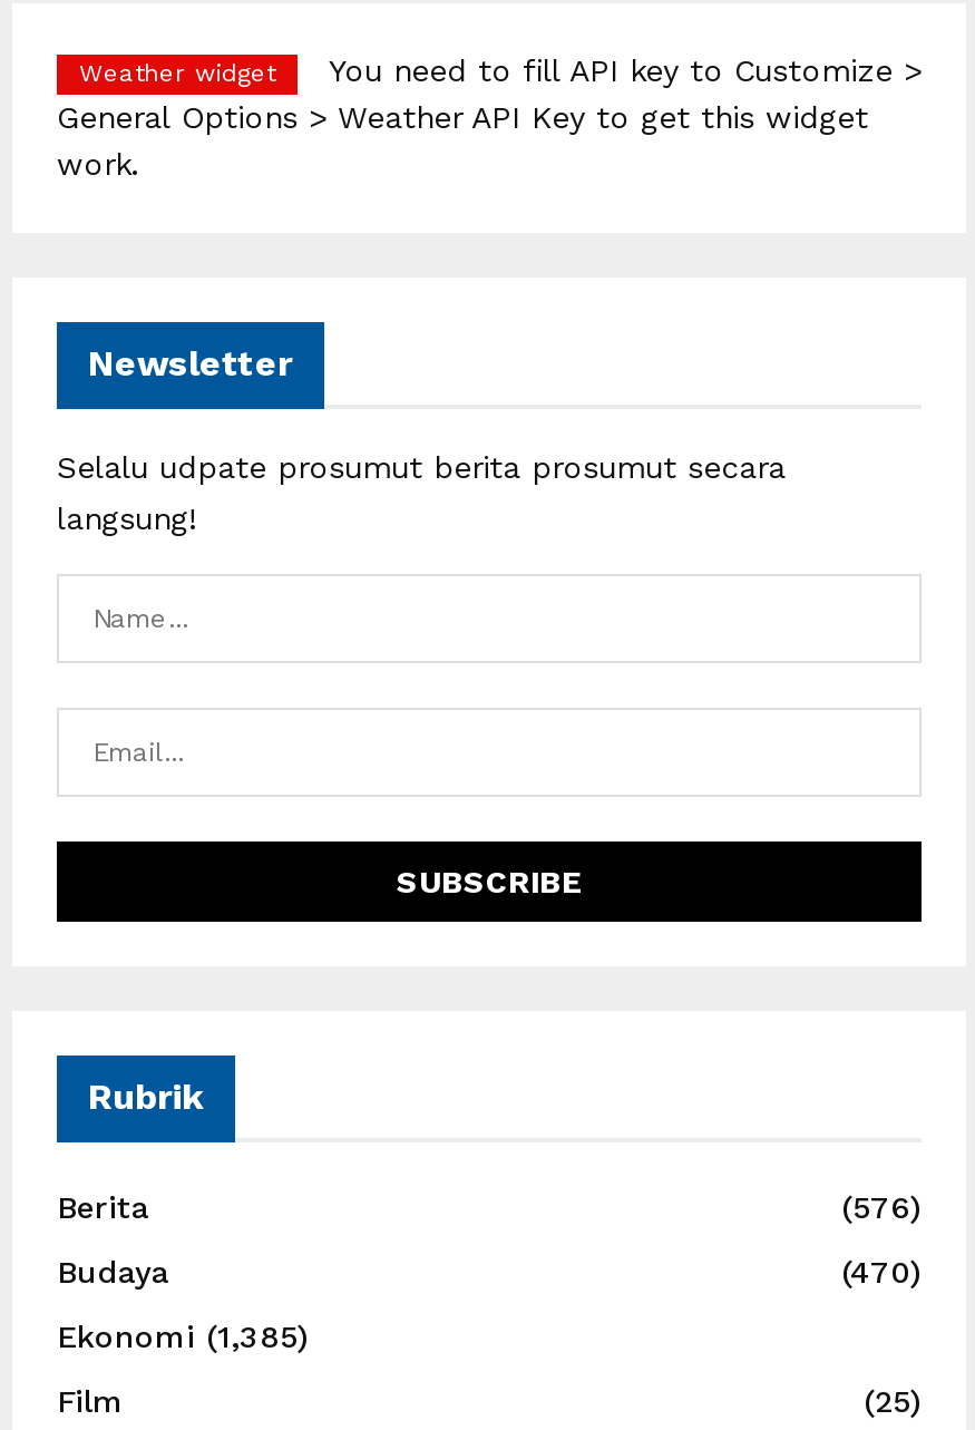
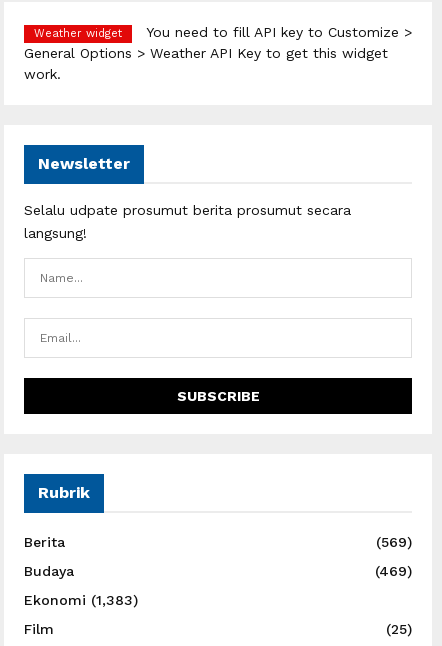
[841,1189,922,1225] (576) -> [376,534,412,550] (569)
[841,1254,922,1290] (470) -> [375,563,412,579] (469)
[57,1319,309,1354] Ekonomi (1,385) -> [24,592,138,608] Ekonomi (1,383)

